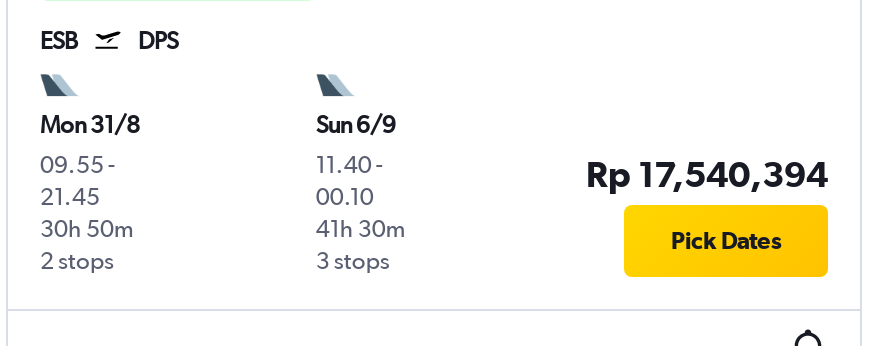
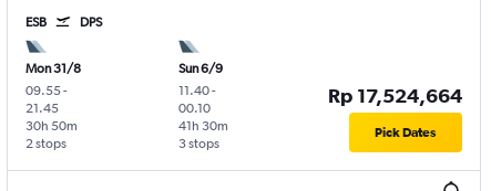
[586,153,828,193] Rp 17,540,394 -> [328,84,462,106] Rp 17,524,664

